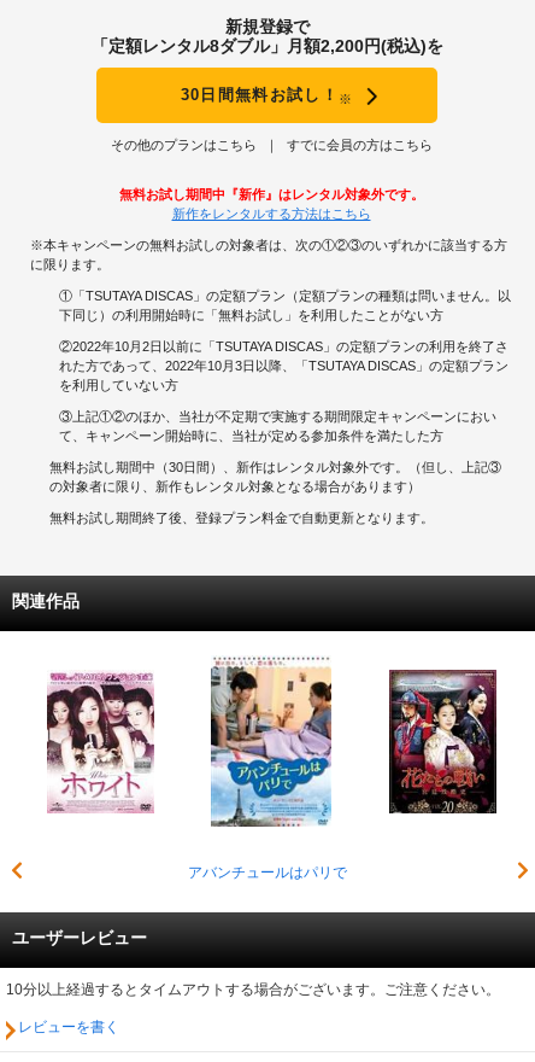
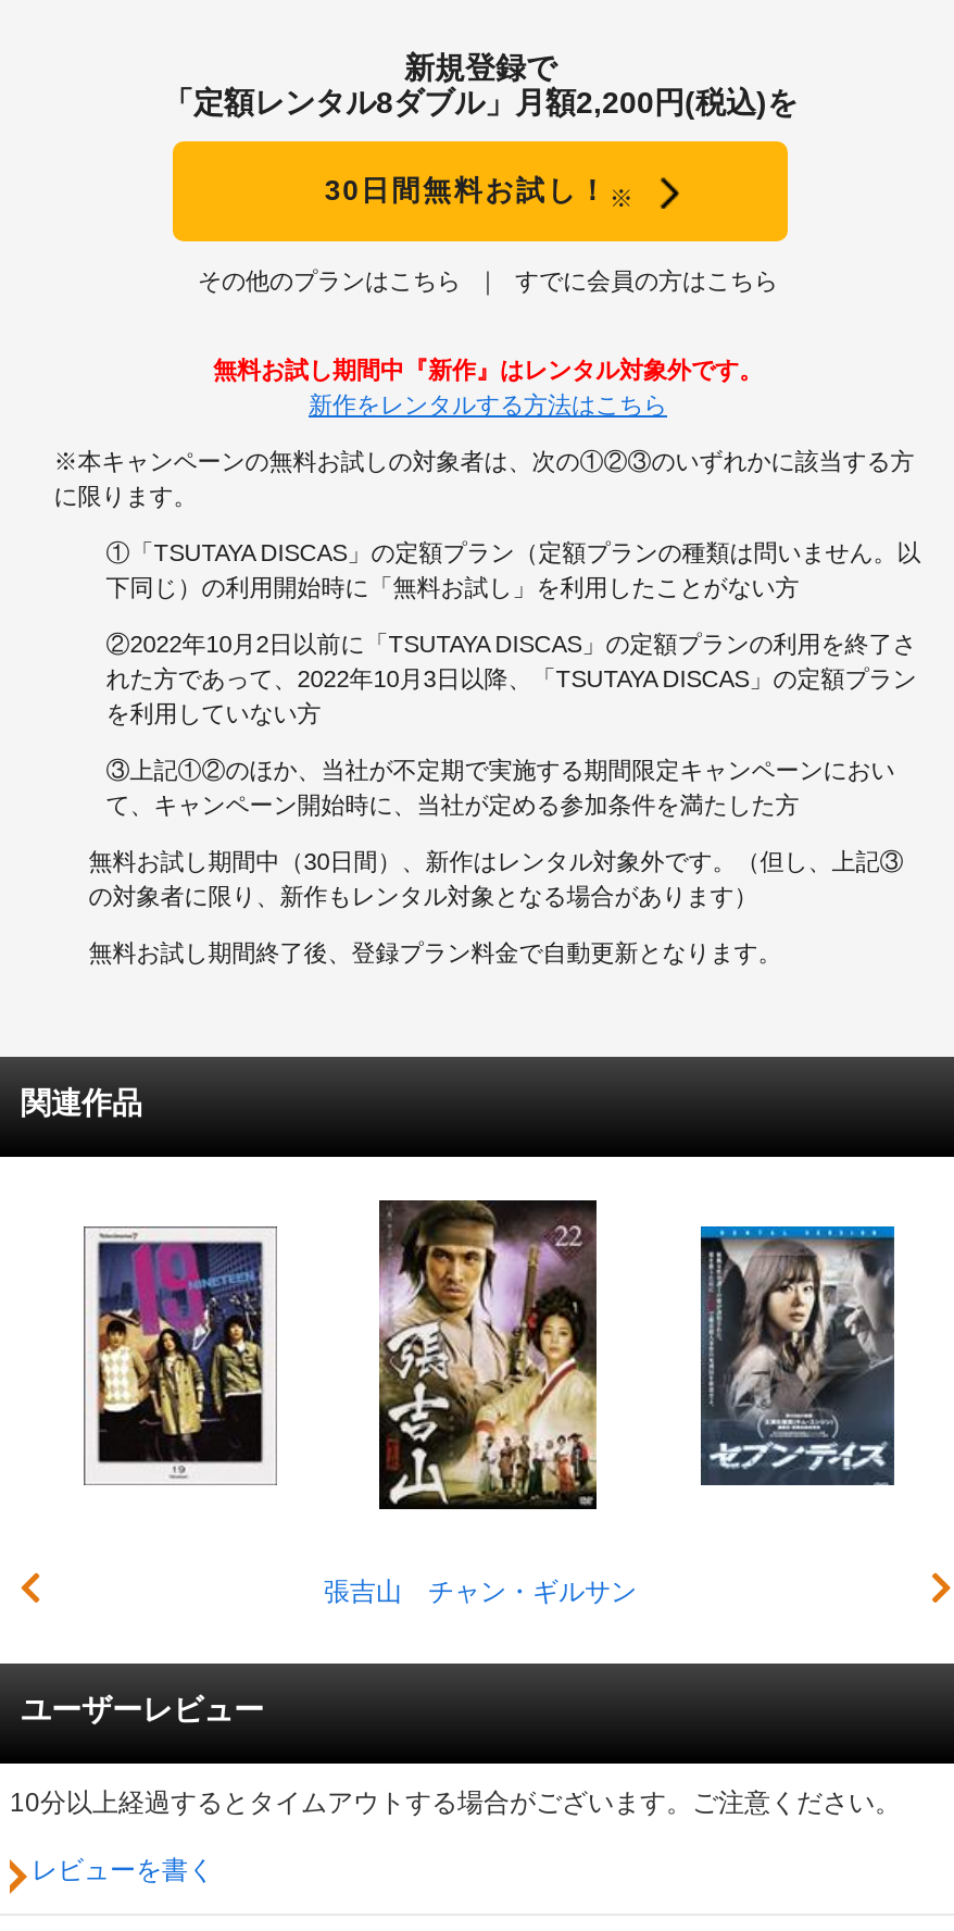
[187,655,346,881] [image] | アバンチュールはパリで -> [324,1198,637,1607] [image] | 張吉山 チャン・ギルサン
[47,673,155,813] [image] -> [84,1226,277,1483] [image]
[388,669,498,815] [image] -> [699,1224,896,1487] [image]

